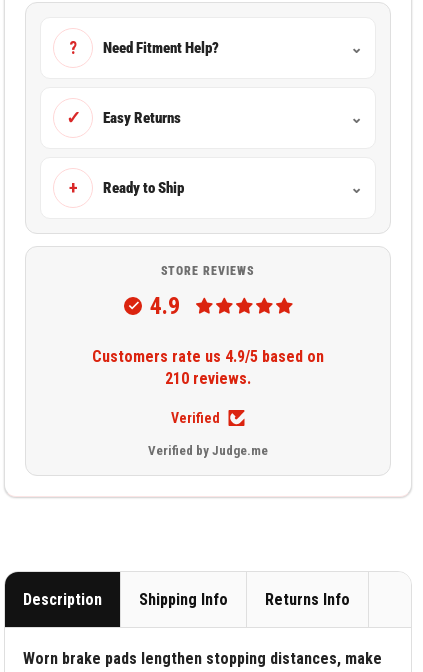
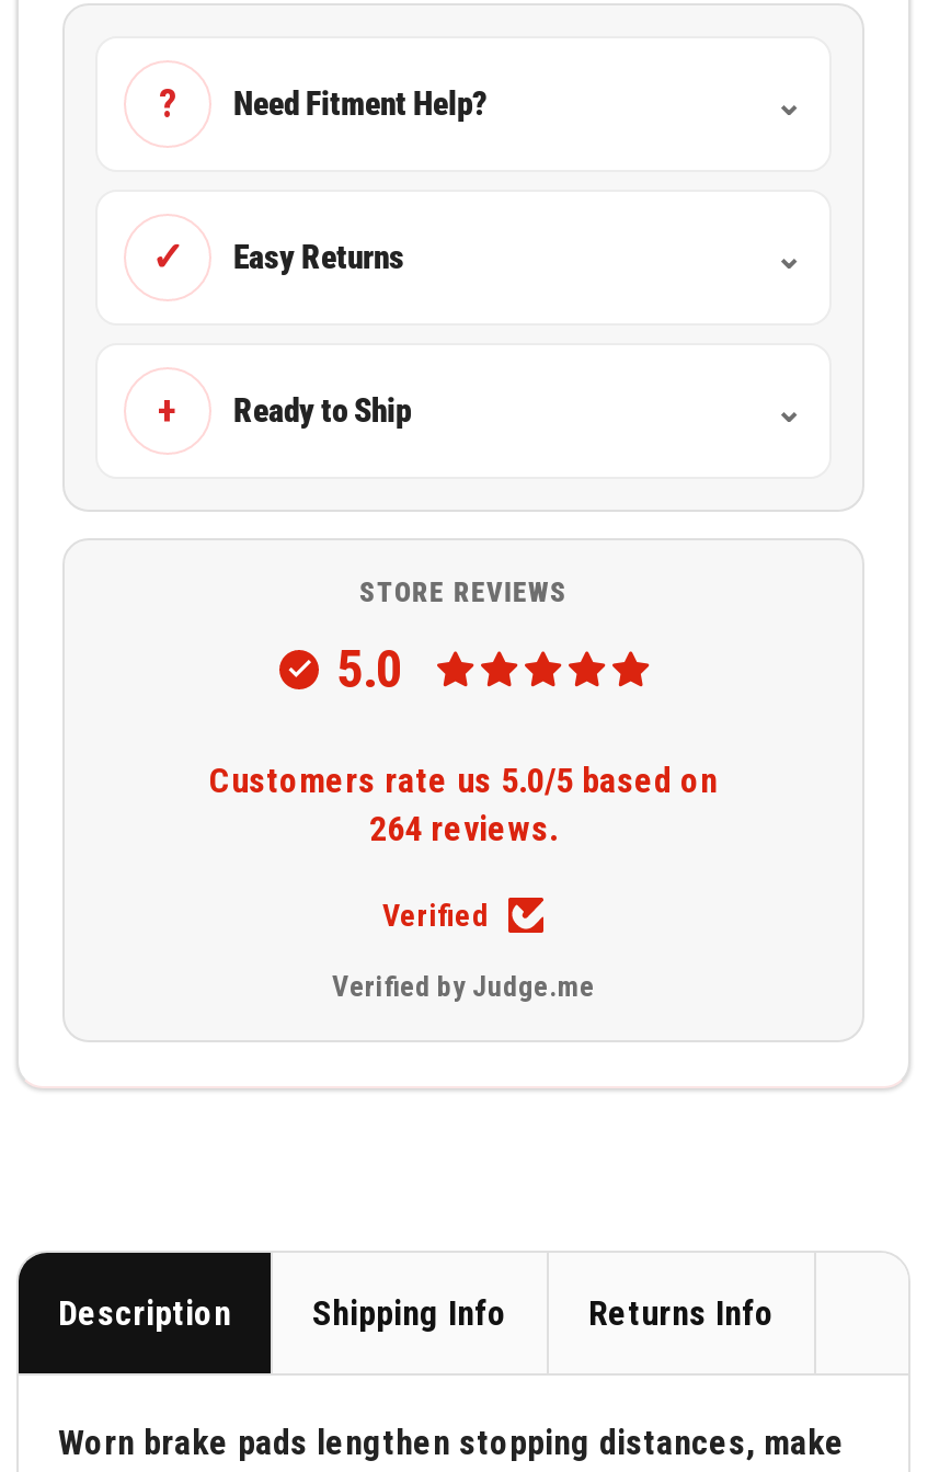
[150,291,180,319] 4.9 -> [336,638,402,699] 5.0
[92,347,324,366] Customers rate us 4.9/5 based on -> [209,760,718,801] Customers rate us 5.0/5 based on
[165,369,251,388] 210 reviews. -> [369,808,558,849] 264 reviews.

